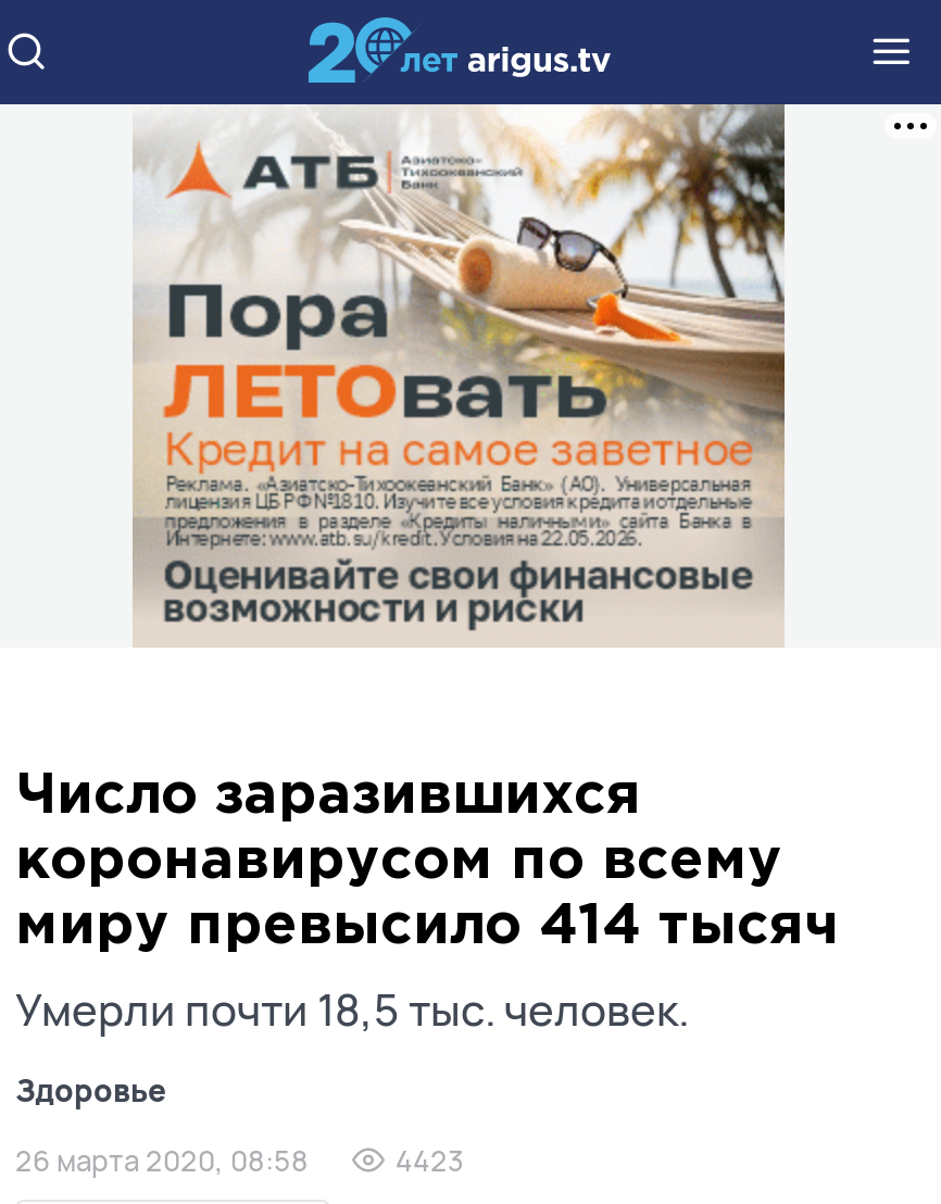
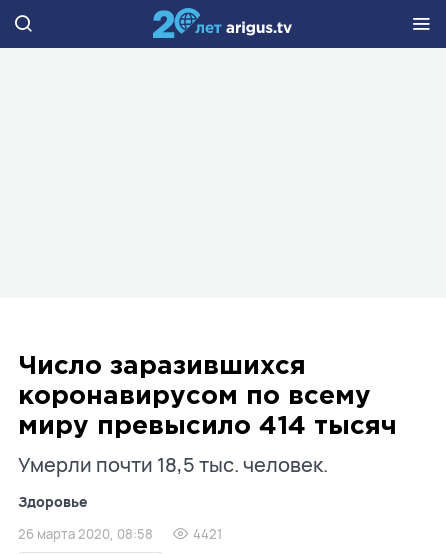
[133,102,787,645] [image] -> none
[396,1141,463,1180] 4423 -> [193,525,222,543] 4421

